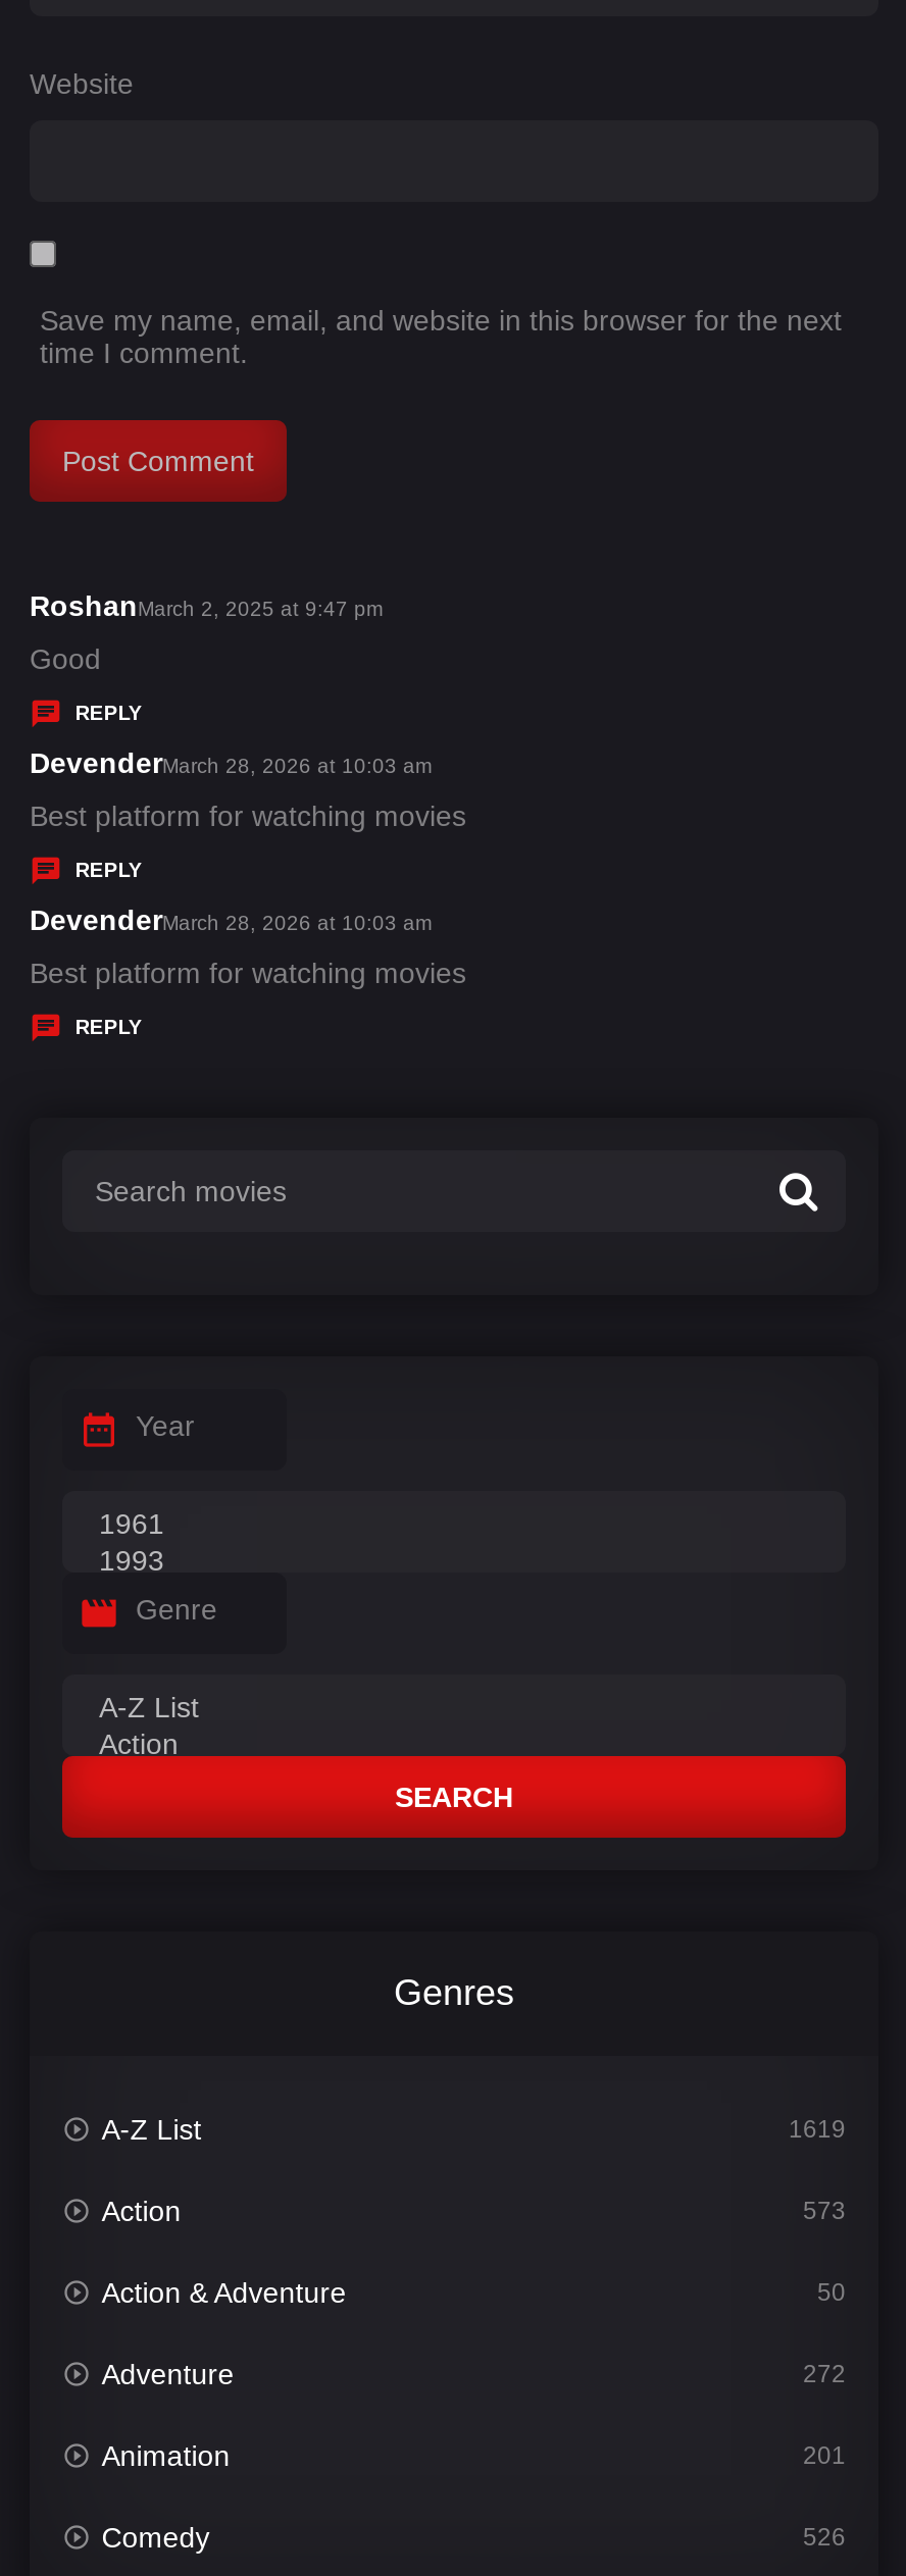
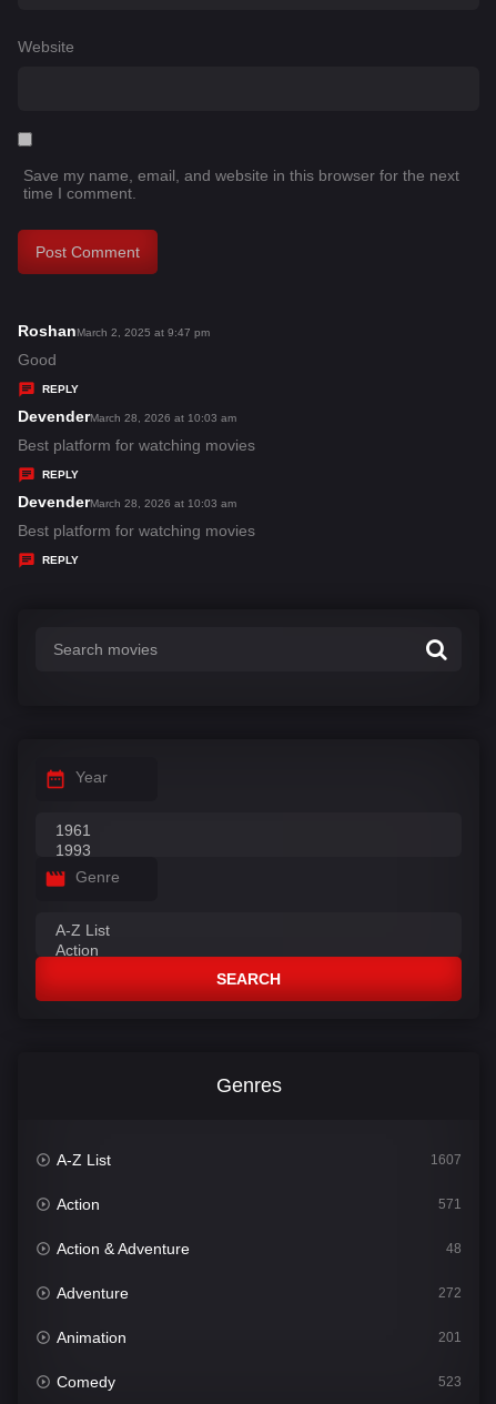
[789,2115,846,2144] 1619 -> [431,1152,462,1168] 1607
[803,2197,846,2226] 573 -> [438,1197,462,1212] 571
[817,2279,846,2307] 50 -> [446,1241,462,1257] 48
[803,2523,846,2552] 526 -> [438,1374,462,1390] 523

